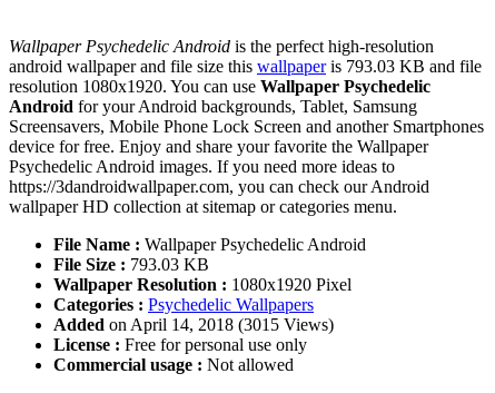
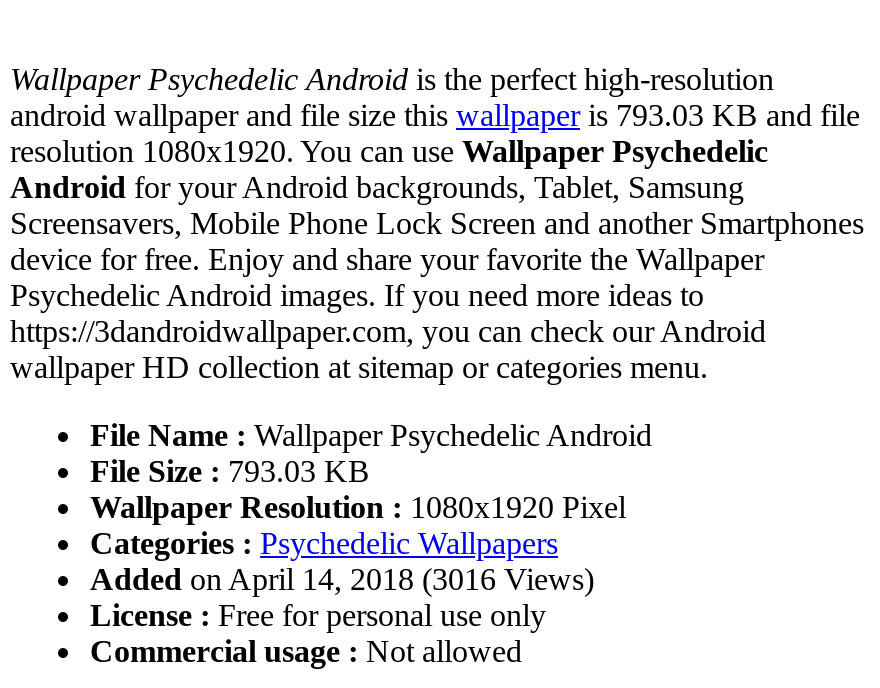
[53,316,334,334] Added on April 14, 2018 (3015 Views) -> [90,563,594,597] Added on April 14, 2018 (3016 Views)

